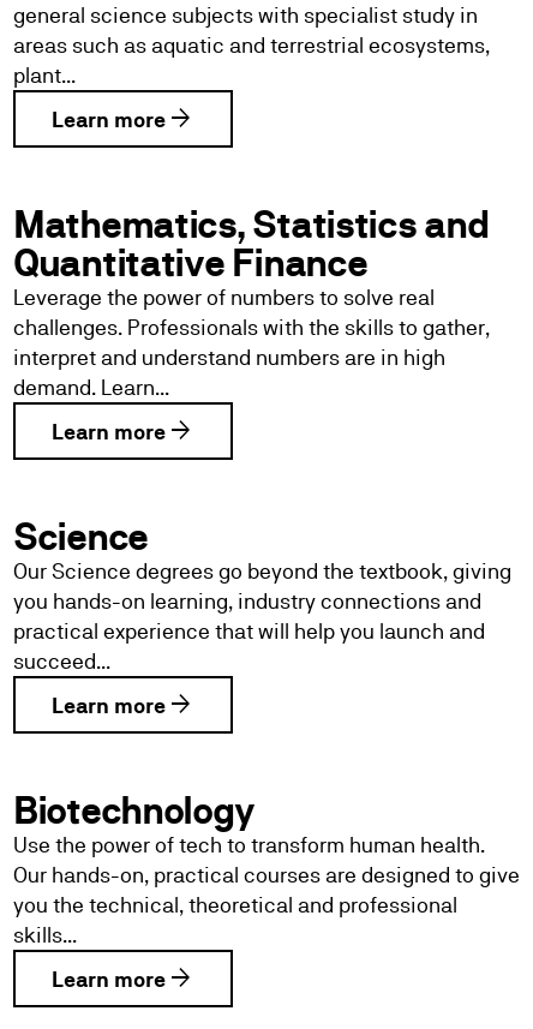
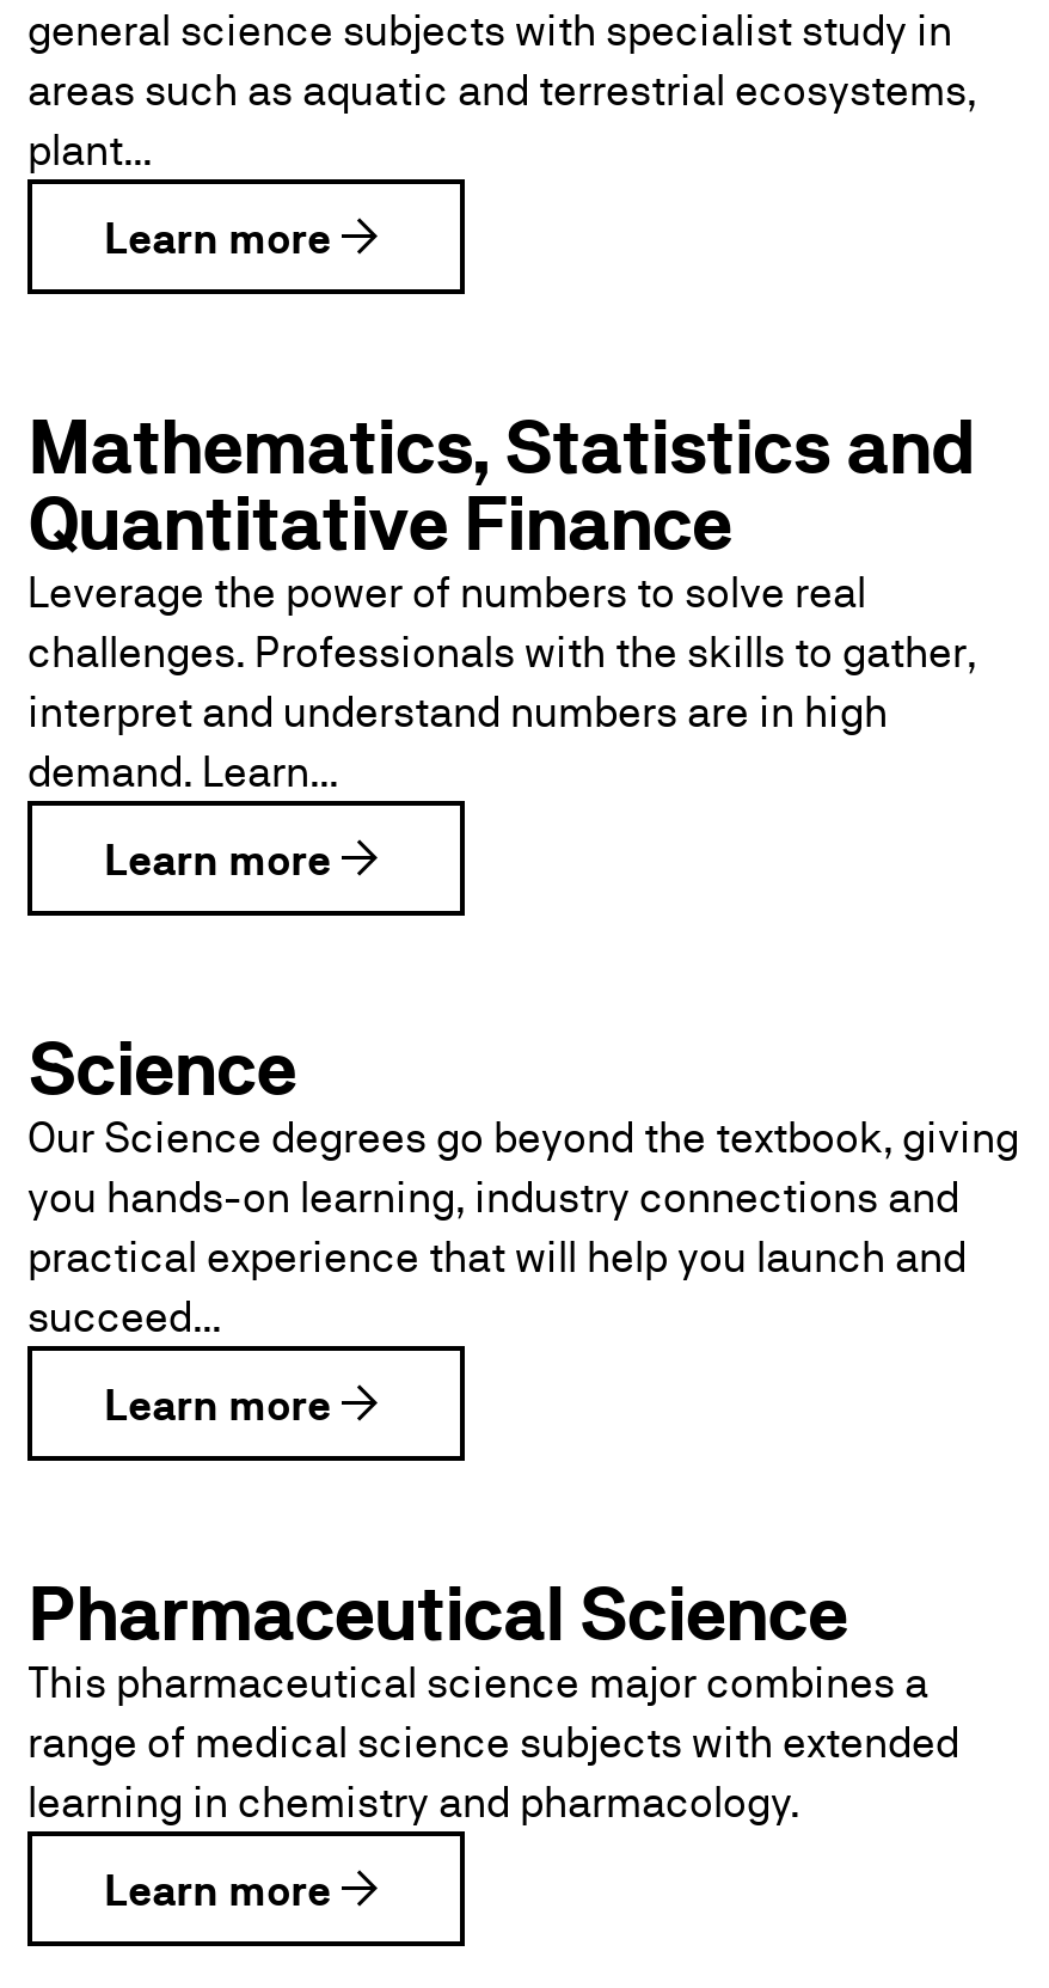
[13,788,520,947] Biotechnology | Use the power of tech to transform human health. | Our hands-on, practical courses are designed to give | you the technical, theoretical and professional | skills... -> [27,1568,959,1827] Pharmaceutical Science | This pharmaceutical science major combines a | range of medical science subjects with extended | learning in chemistry and pharmacology.

